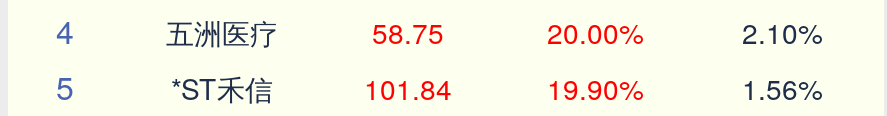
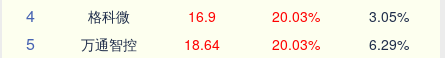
[166,12,822,52] 五洲医疗 | 58.75 | 20.00% | 2.10% -> [88,6,409,26] 格科微 | 16.9 | 20.03% | 3.05%
[171,68,822,108] *ST禾信 | 101.84 | 19.90% | 1.56% -> [81,34,409,54] 万通智控 | 18.64 | 20.03% | 6.29%

